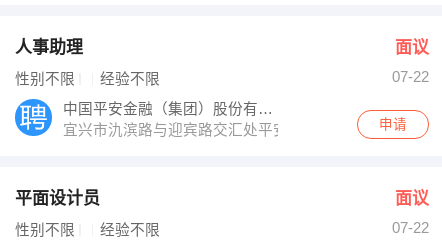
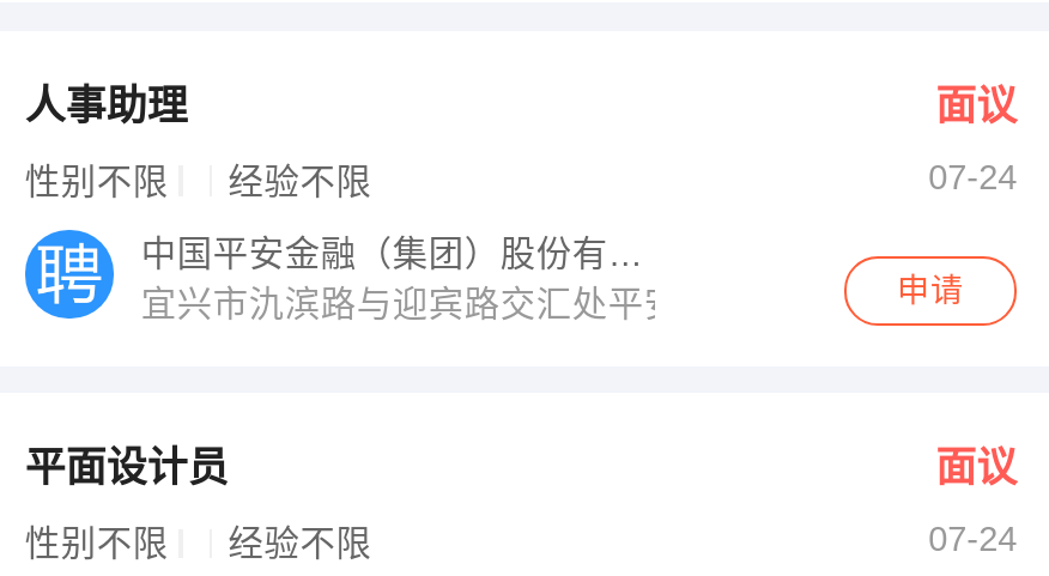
[392,69,429,85] 07-22 -> [928,159,1017,197] 07-24
[392,220,429,236] 07-22 -> [928,520,1017,559] 07-24

